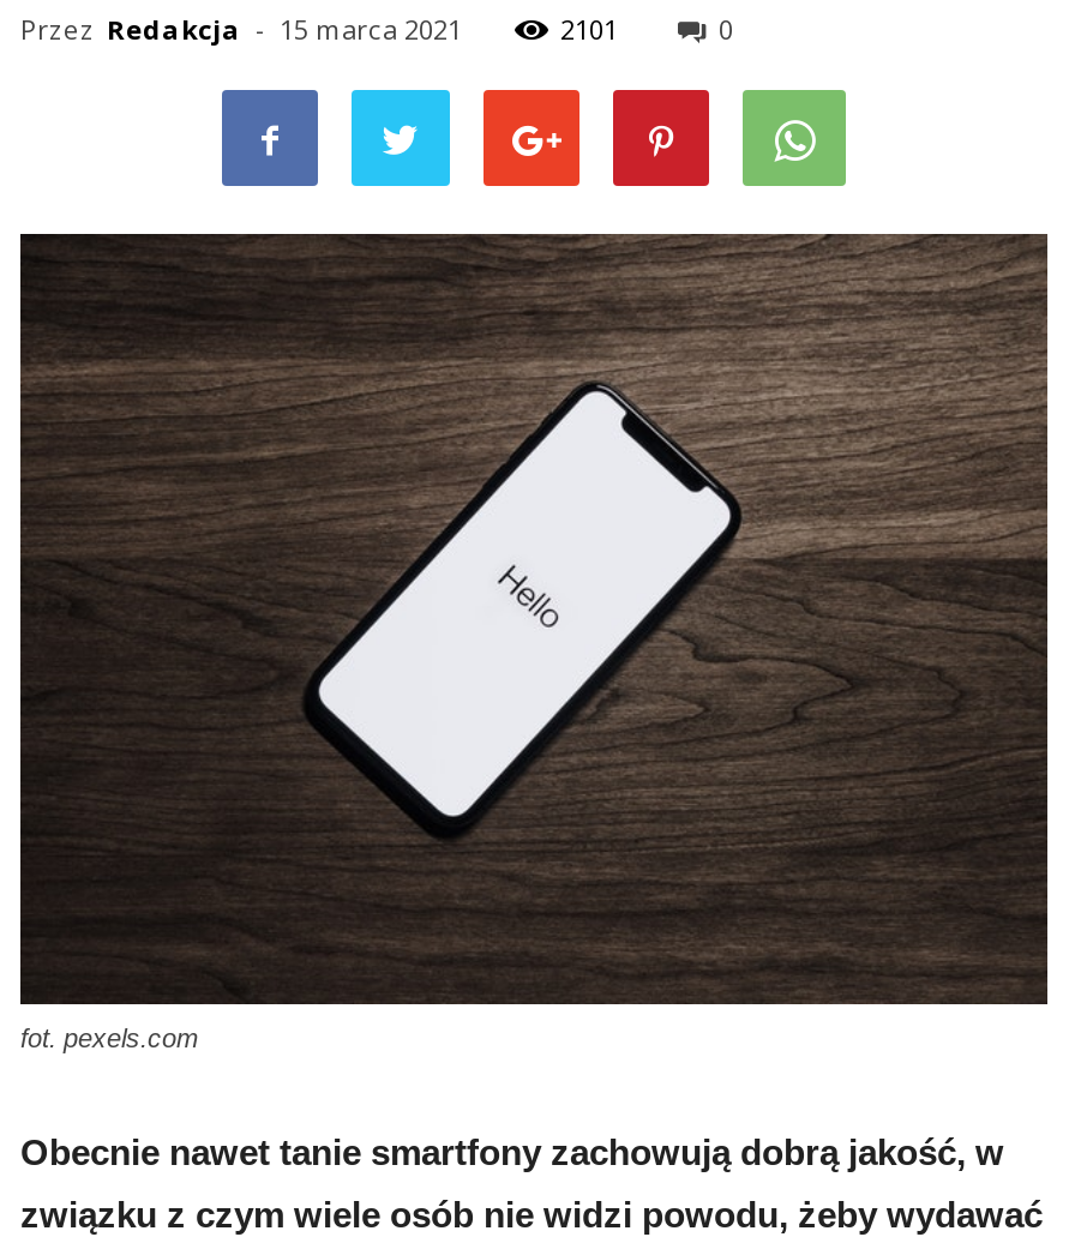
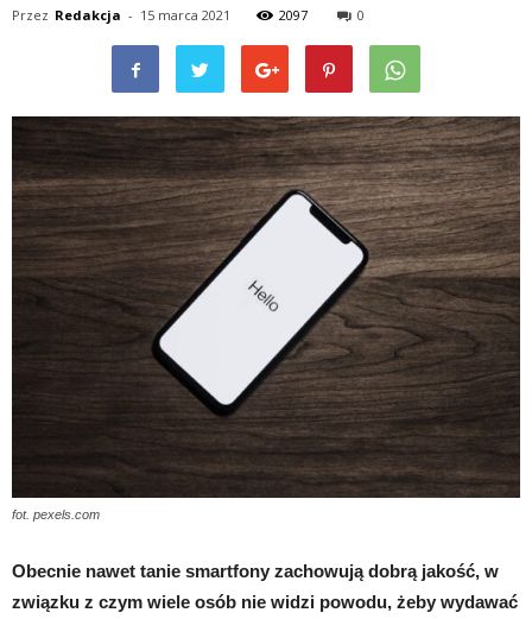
[560,11,618,47] 2101 -> [279,6,308,24] 2097

